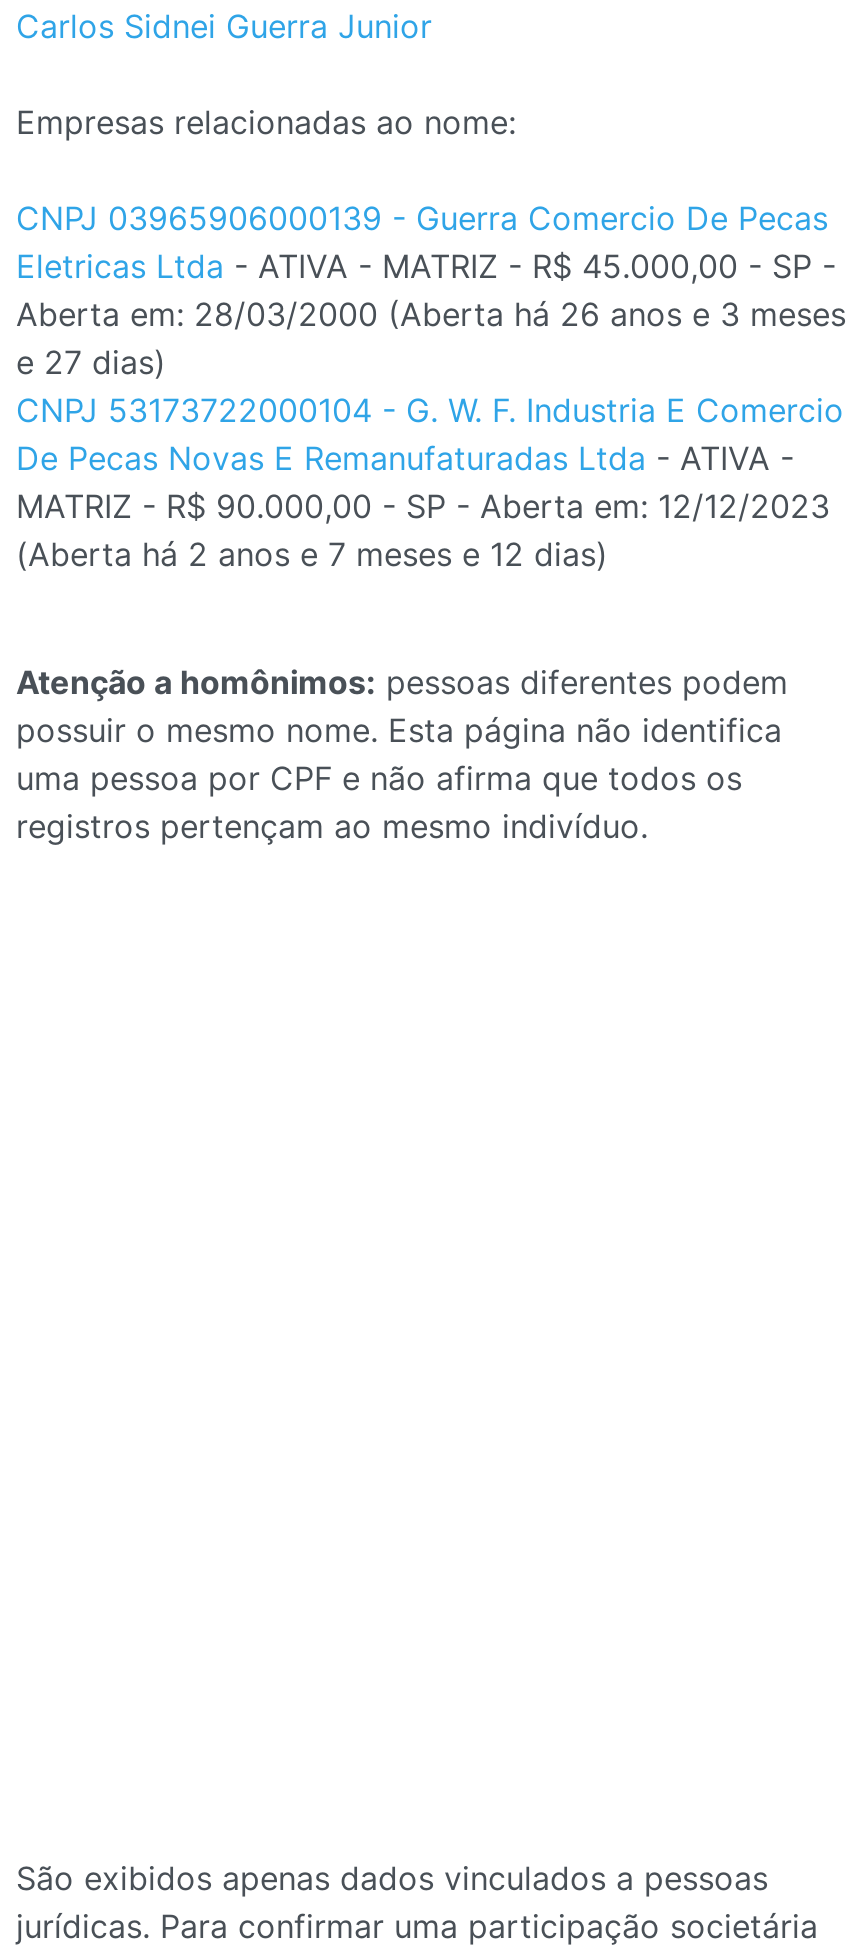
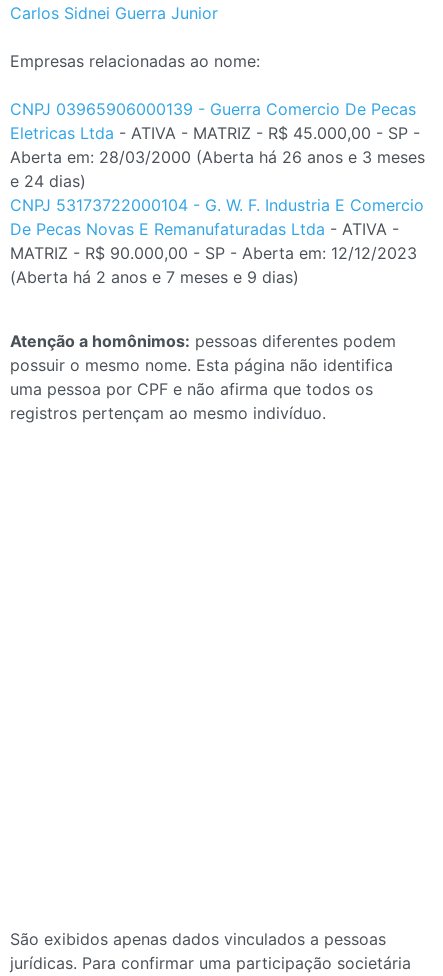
[16,342,166,382] e 27 dias) -> [10,171,86,191] e 24 dias)
[16,534,608,574] (Aberta há 2 anos e 7 meses e 12 dias) -> [10,267,299,287] (Aberta há 2 anos e 7 meses e 9 dias)

